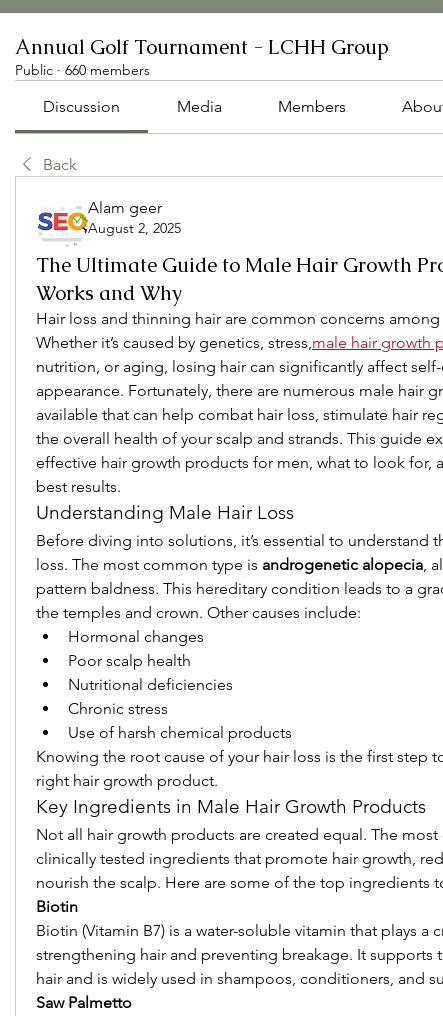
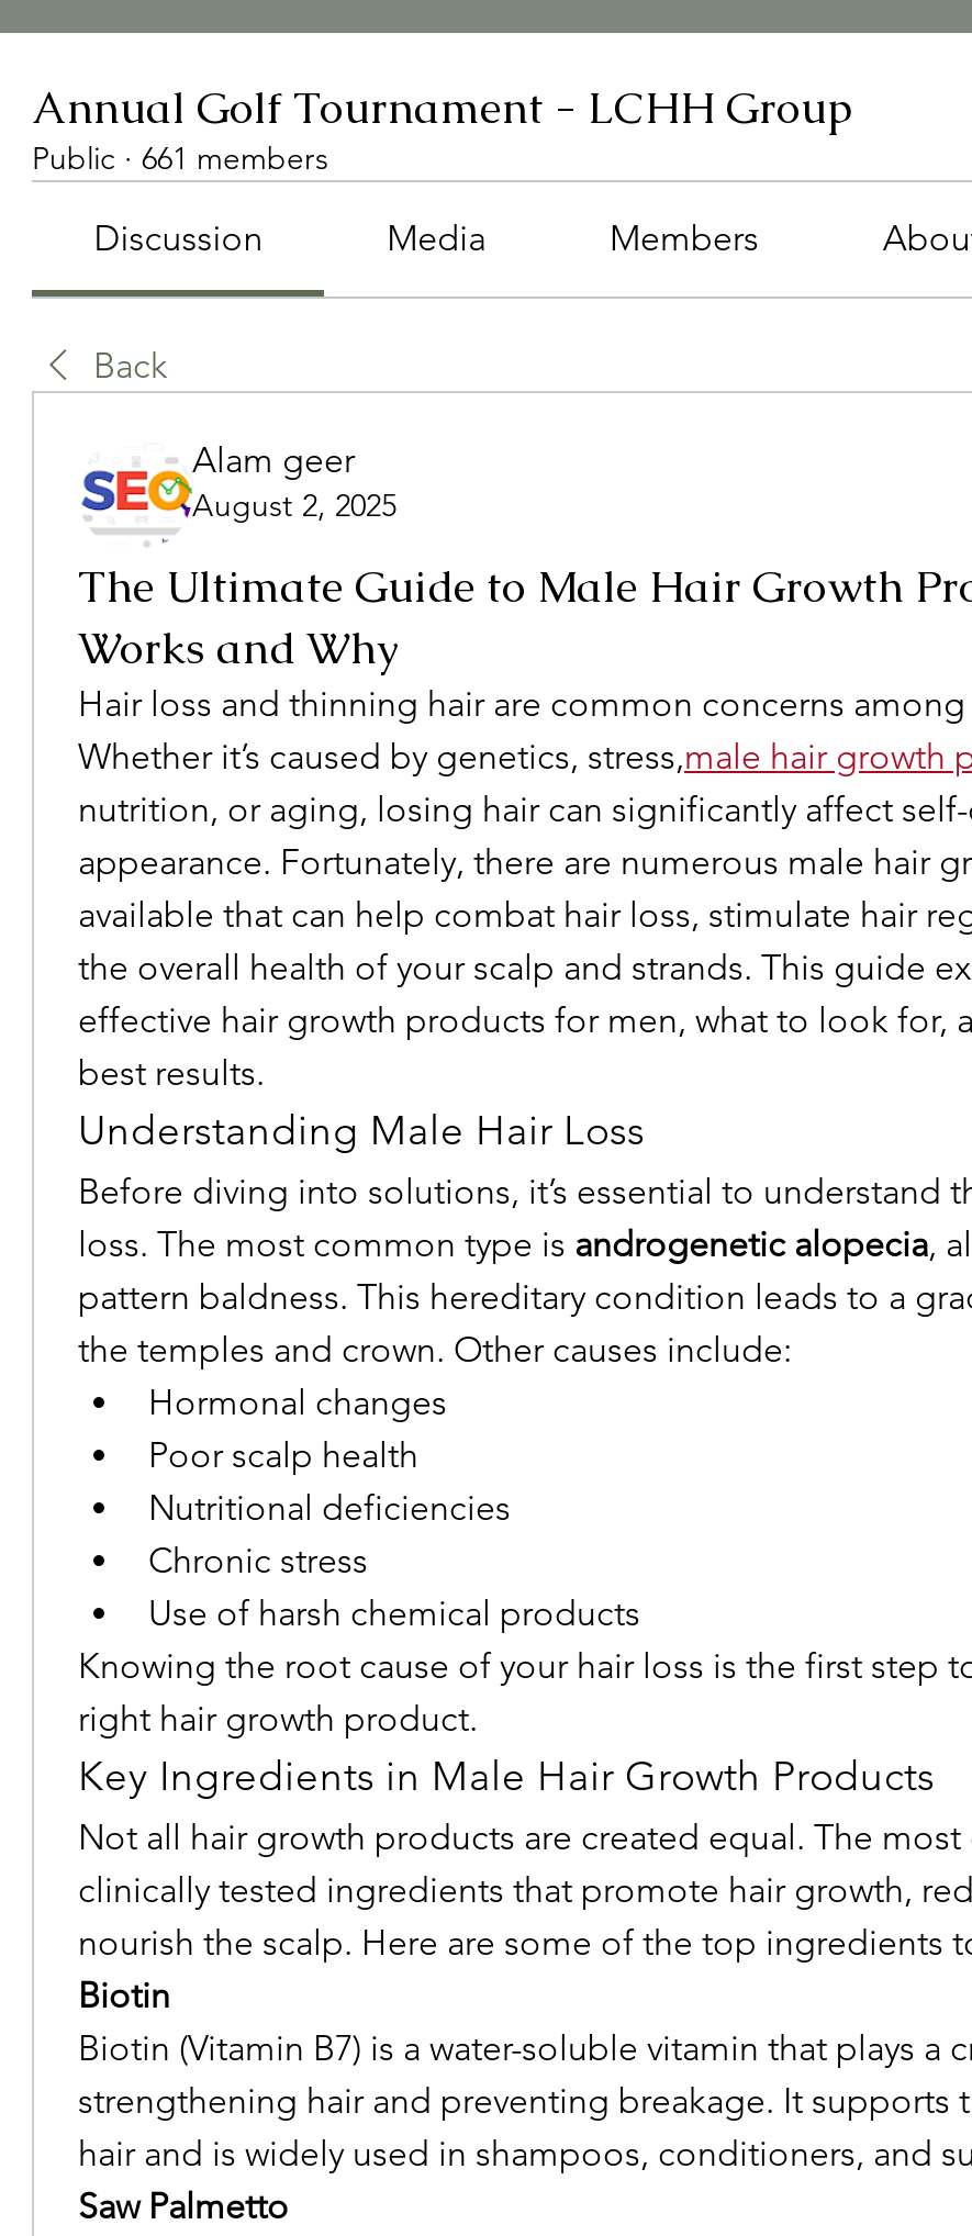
[15,61,150,79] Public · 660 members -> [32,138,328,178] Public · 661 members

